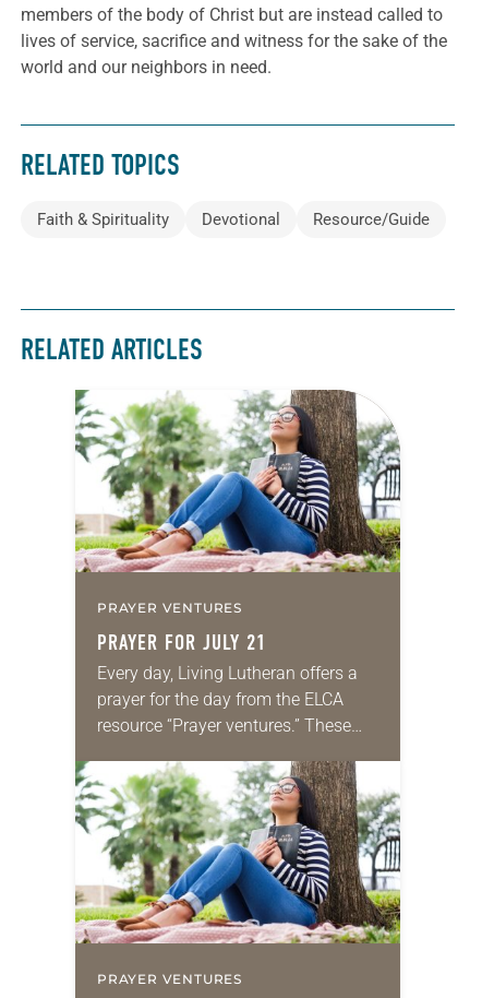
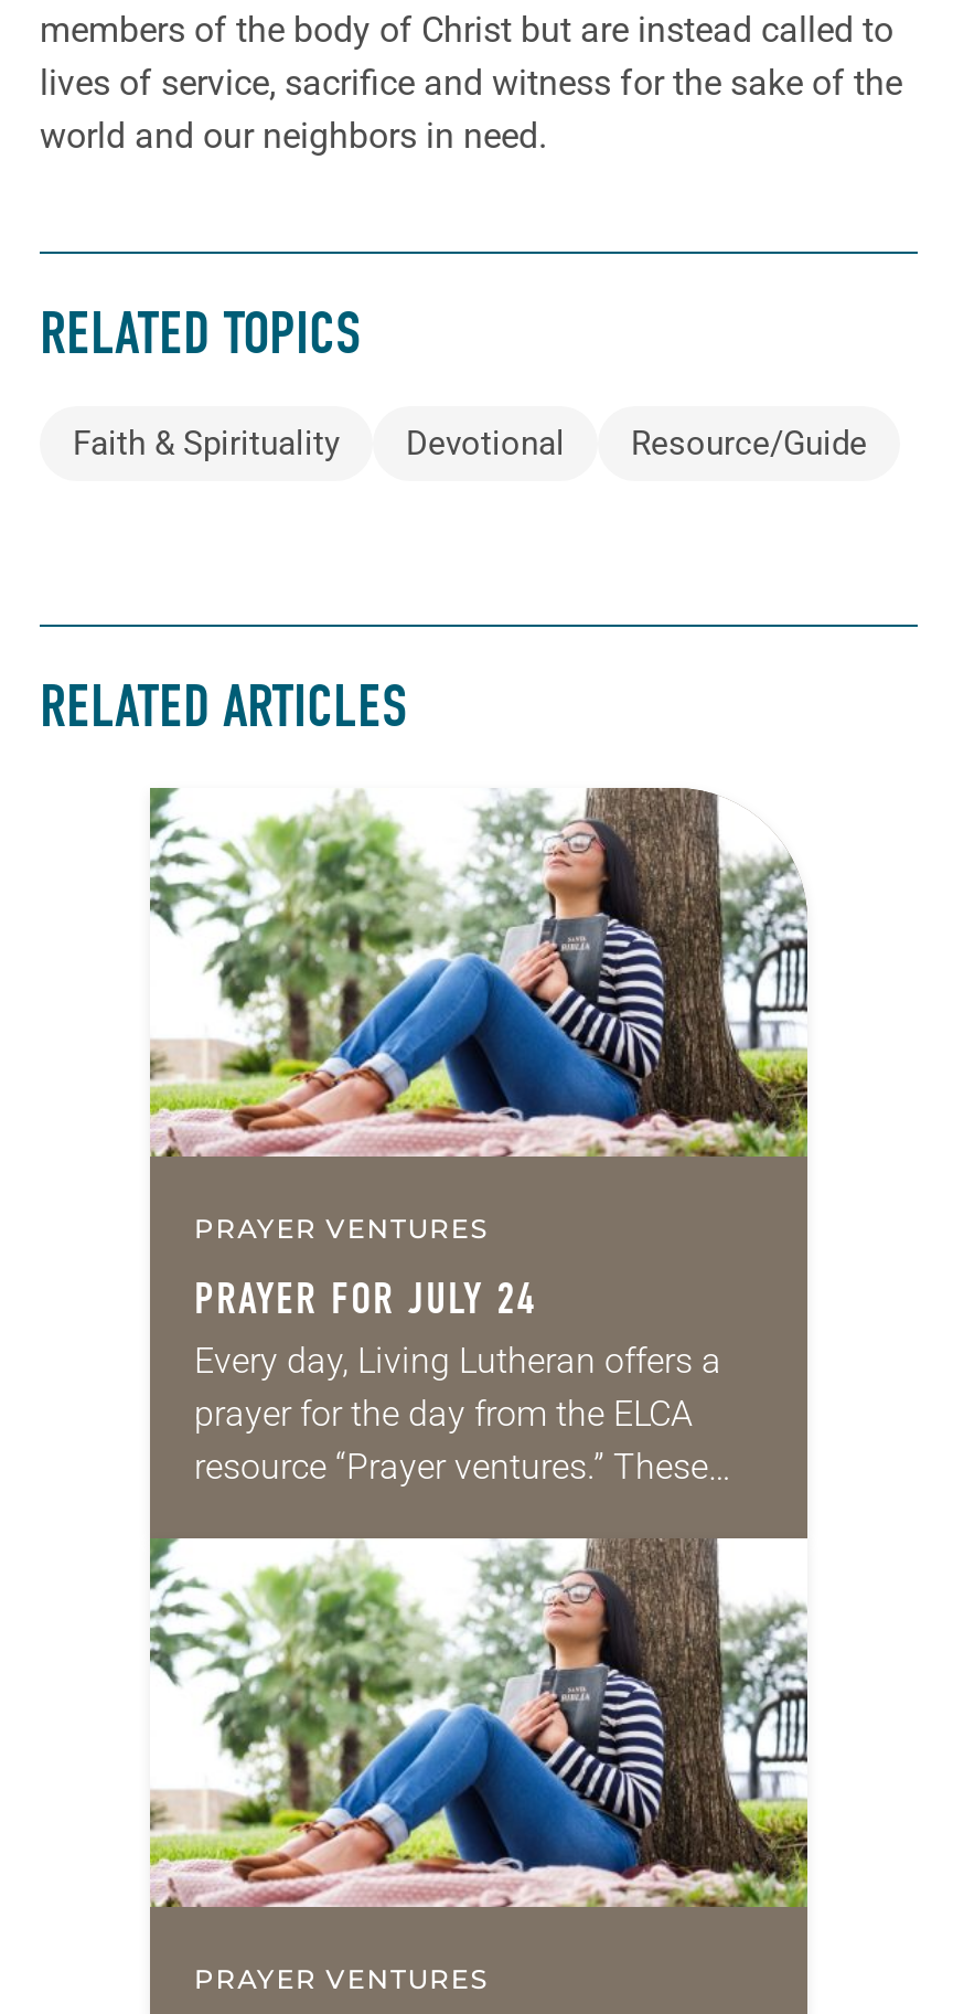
[97,630,266,656] PRAYER FOR JULY 21 -> [194,1274,536,1325] PRAYER FOR JULY 24

